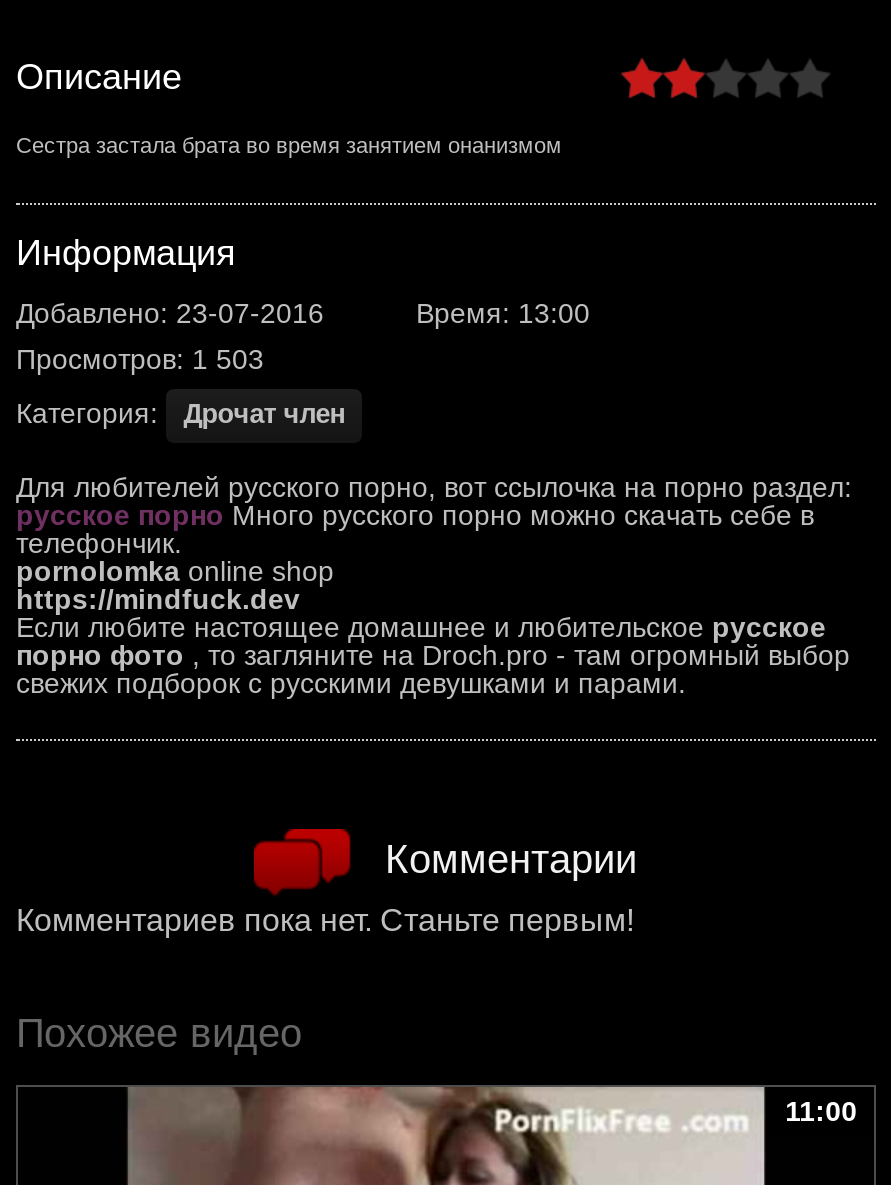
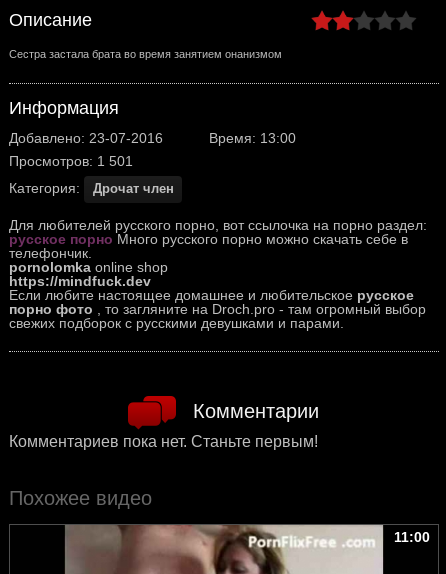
[16,342,264,374] Просмотров: 1 503 -> [9,153,133,169] Просмотров: 1 501

